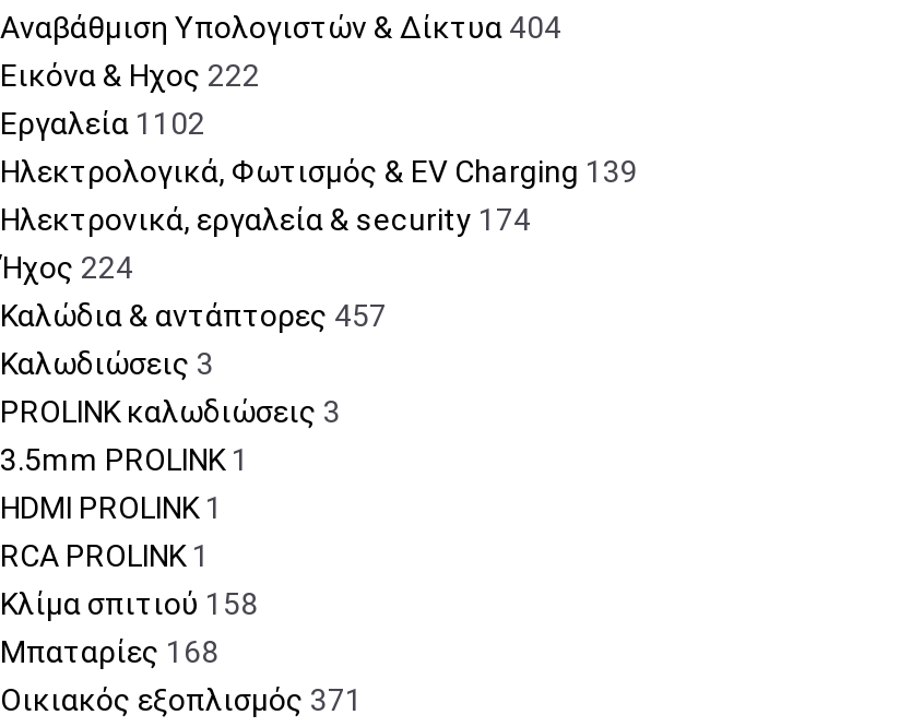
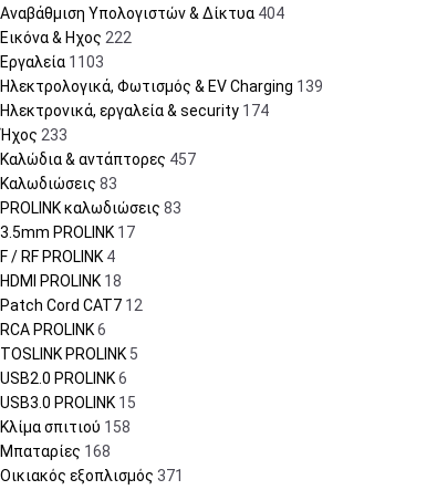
[0,106,205,141] Εργαλεία 1102 -> [0,54,104,71] Εργαλεία 1103
[0,250,133,285] Ήχος 224 -> [0,127,67,144] Ήχος 233
[0,346,341,573] Καλωδιώσεις 3 | PROLINK καλωδιώσεις 3 | 3.5mm PROLINK 1 | HDMI PROLINK 1 | RCA PROLINK 1 -> [0,175,181,412] Καλωδιώσεις 83 | PROLINK καλωδιώσεις 83 | 3.5mm PROLINK 17 | F / RF PROLINK 4 | HDMI PROLINK 18 | Patch Cord CAT7 12 | RCA PROLINK 6 | TOSLINK PROLINK 5 | USB2.0 PROLINK 6 | USB3.0 PROLINK 15

